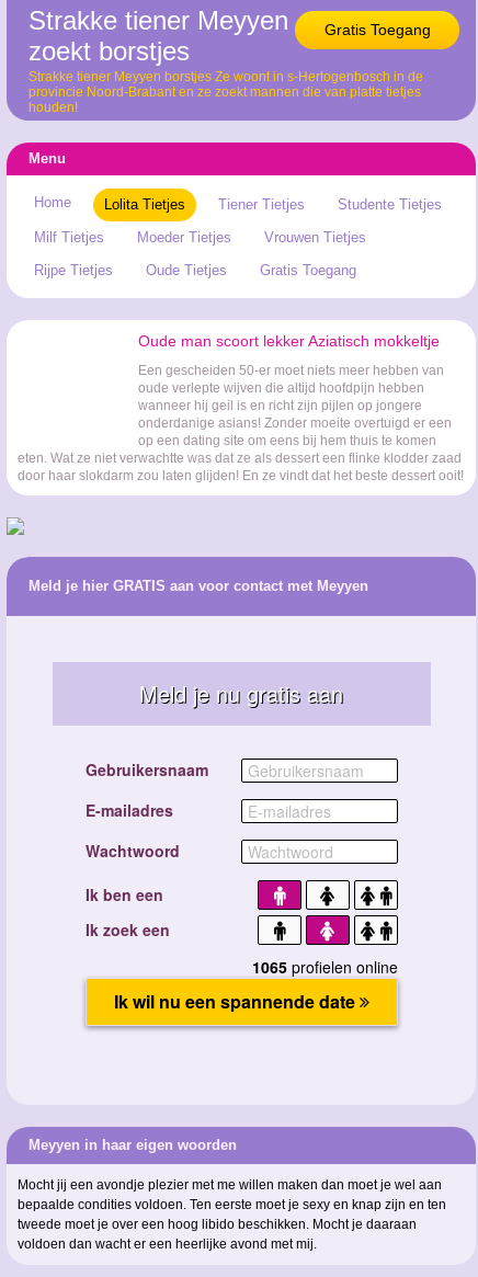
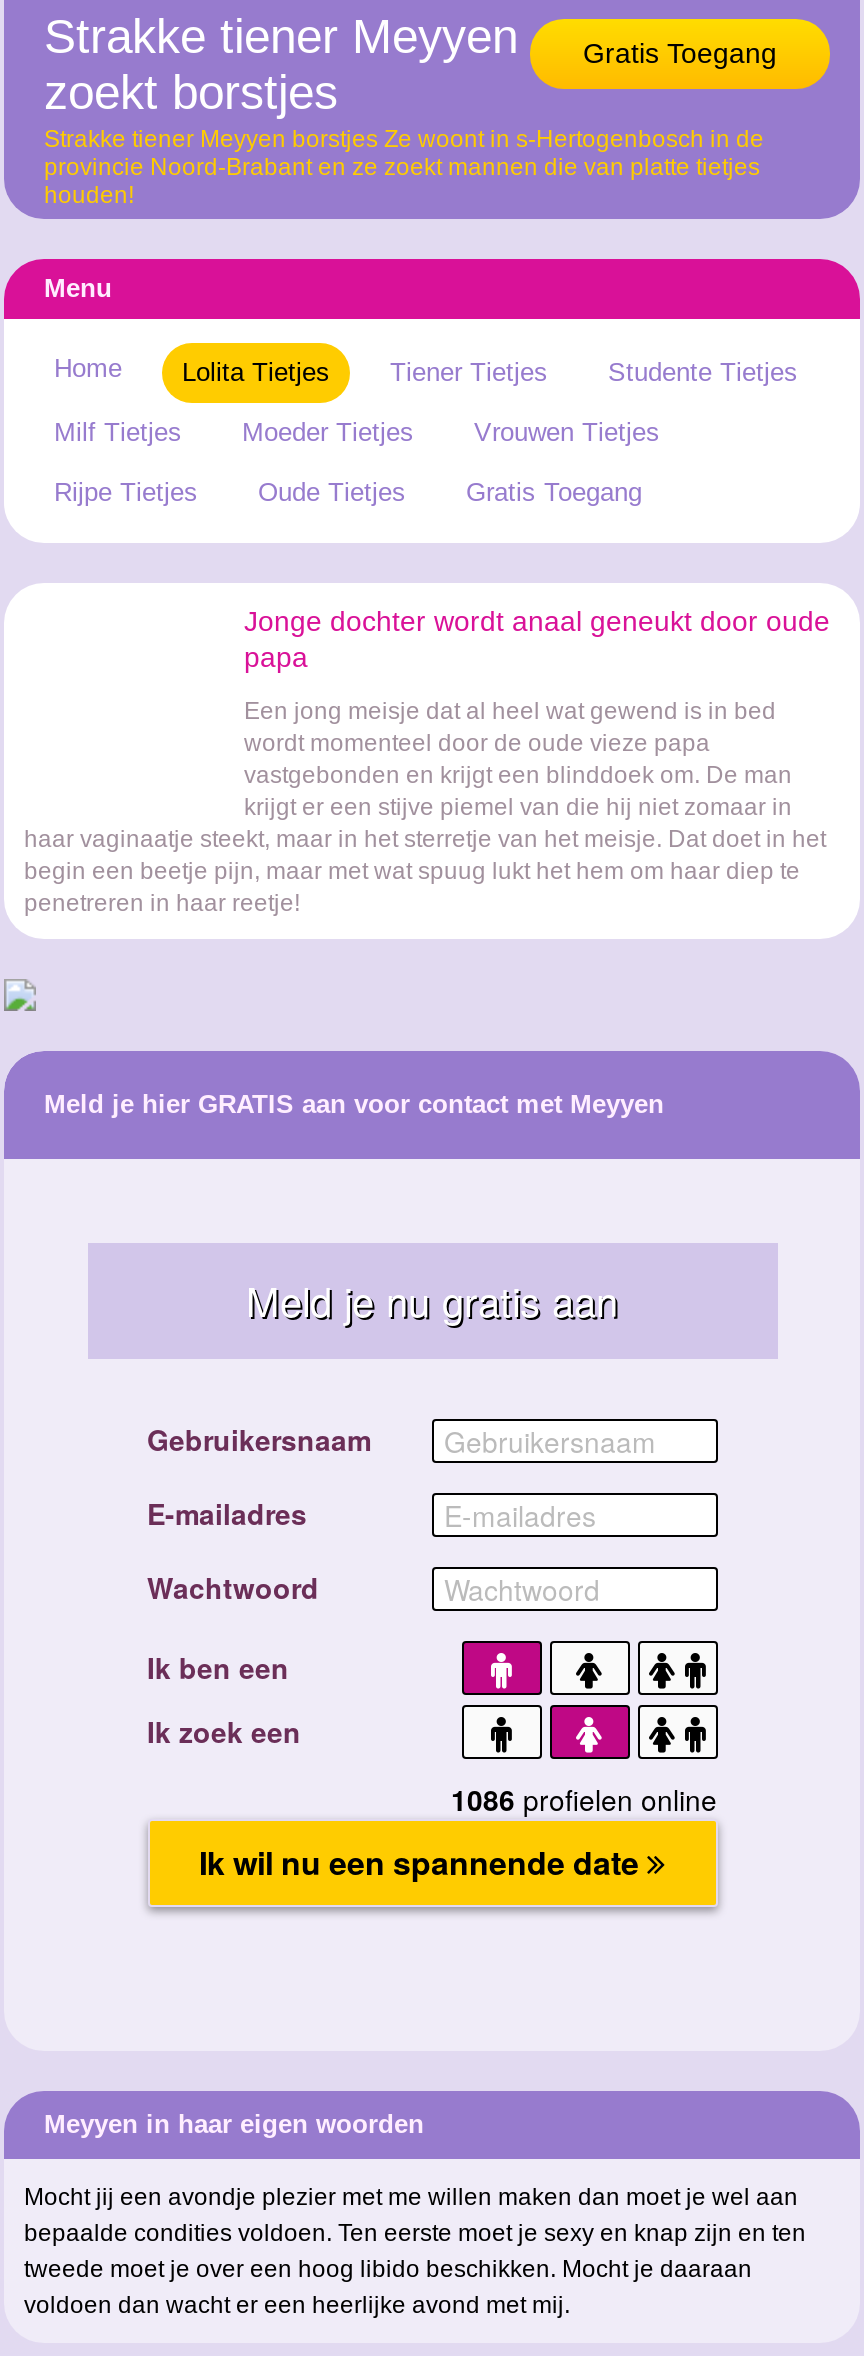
[138,332,440,350] Oude man scoort lekker Aziatisch mokkeltje -> [244,605,830,673] Jonge dochter wordt anaal geneukt door oude | papa
[18,363,464,483] Een gescheiden 50-er moet niets meer hebben van | oude verlepte wijven die altijd hoofdpijn hebben | wanneer hij geil is en richt zijn pijlen op jongere | onderdanige asians! Zonder moeite overtuigd er een | op een dating site om eens bij hem thuis te komen | eten. Wat ze niet verwachtte was dat ze als dessert een flinke klodder zaad | door haar slokdarm zou laten glijden! En ze vindt dat het beste dessert ooit! -> [24,697,826,917] Een jong meisje dat al heel wat gewend is in bed | wordt momenteel door de oude vieze papa | vastgebonden en krijgt een blinddoek om. De man | krijgt er een stijve piemel van die hij niet zomaar in | haar vaginaatje steekt, maar in het sterretje van het meisje. Dat doet in het | begin een beetje pijn, maar met wat spuug lukt het hem om haar diep te | penetreren in haar reetje!

